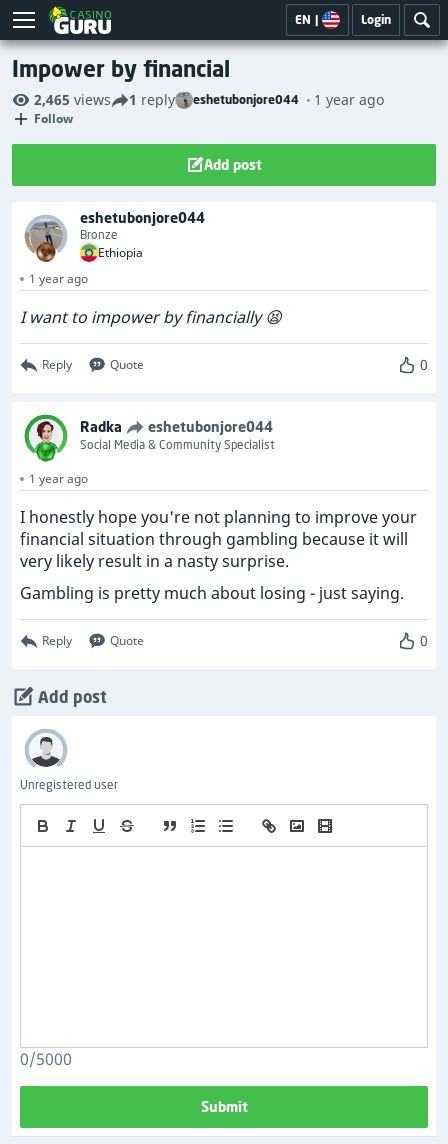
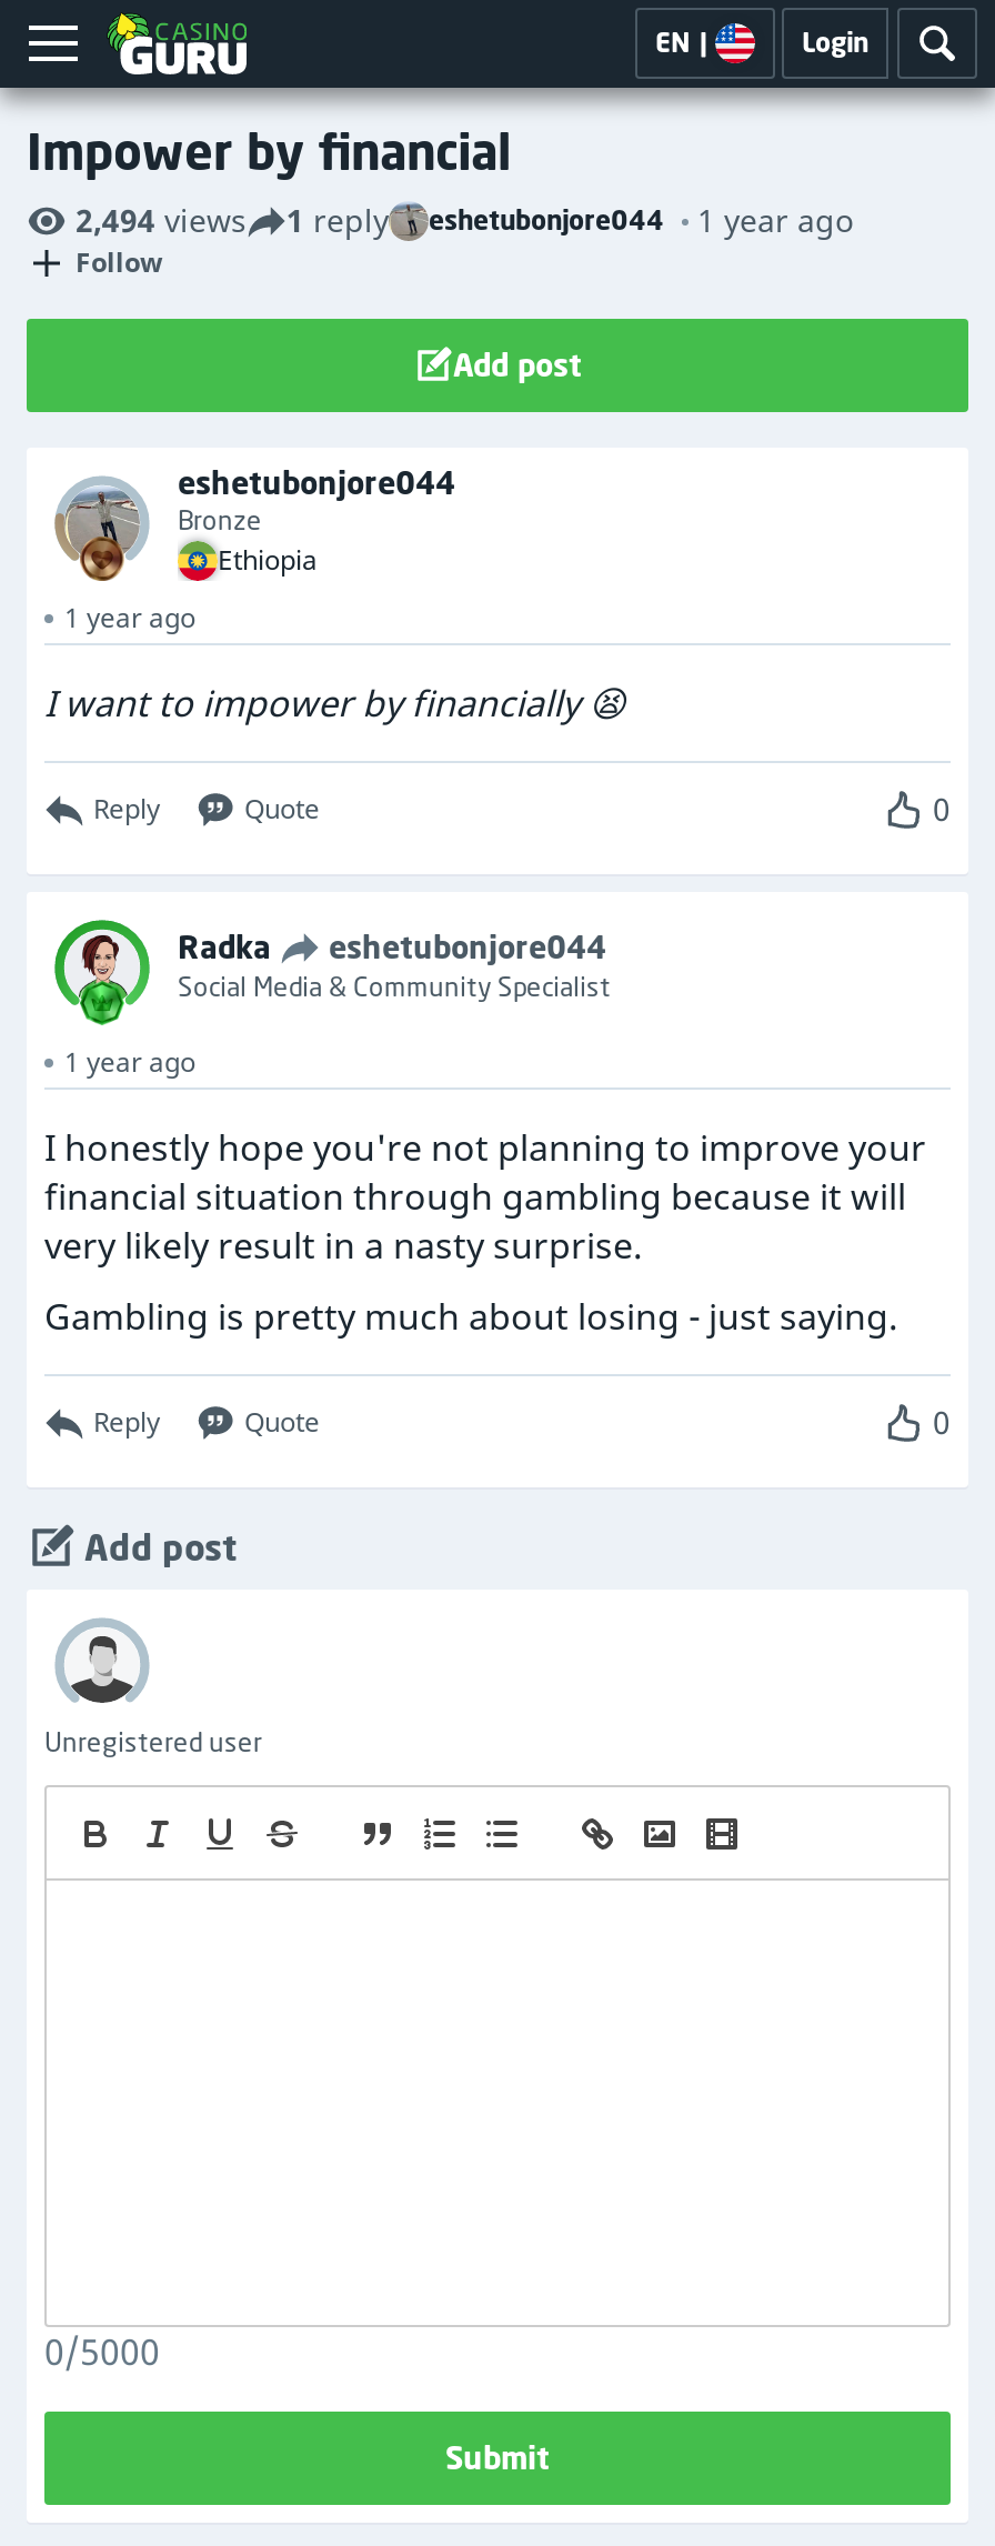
[34,90,384,109] 2,465 views 1 reply eshetubonjore044 1 year ago -> [76,199,853,241] 2,494 views 1 reply eshetubonjore044 1 year ago

